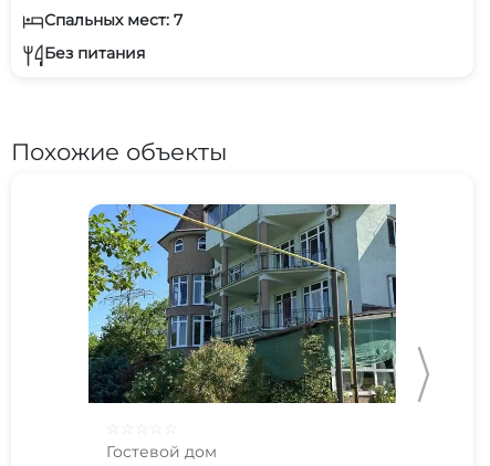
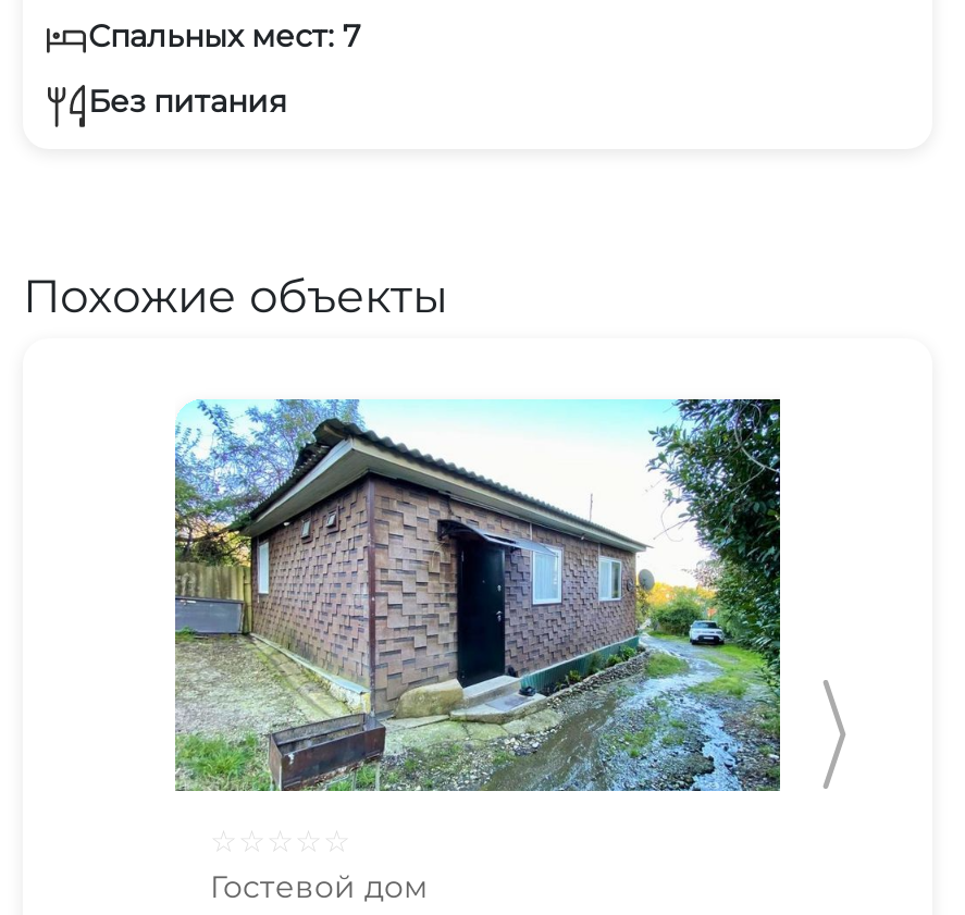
[87,203,397,404] [image] -> [173,397,782,793] [image]

